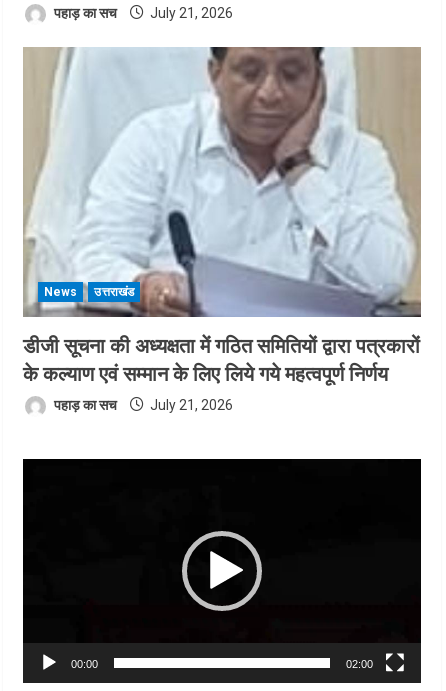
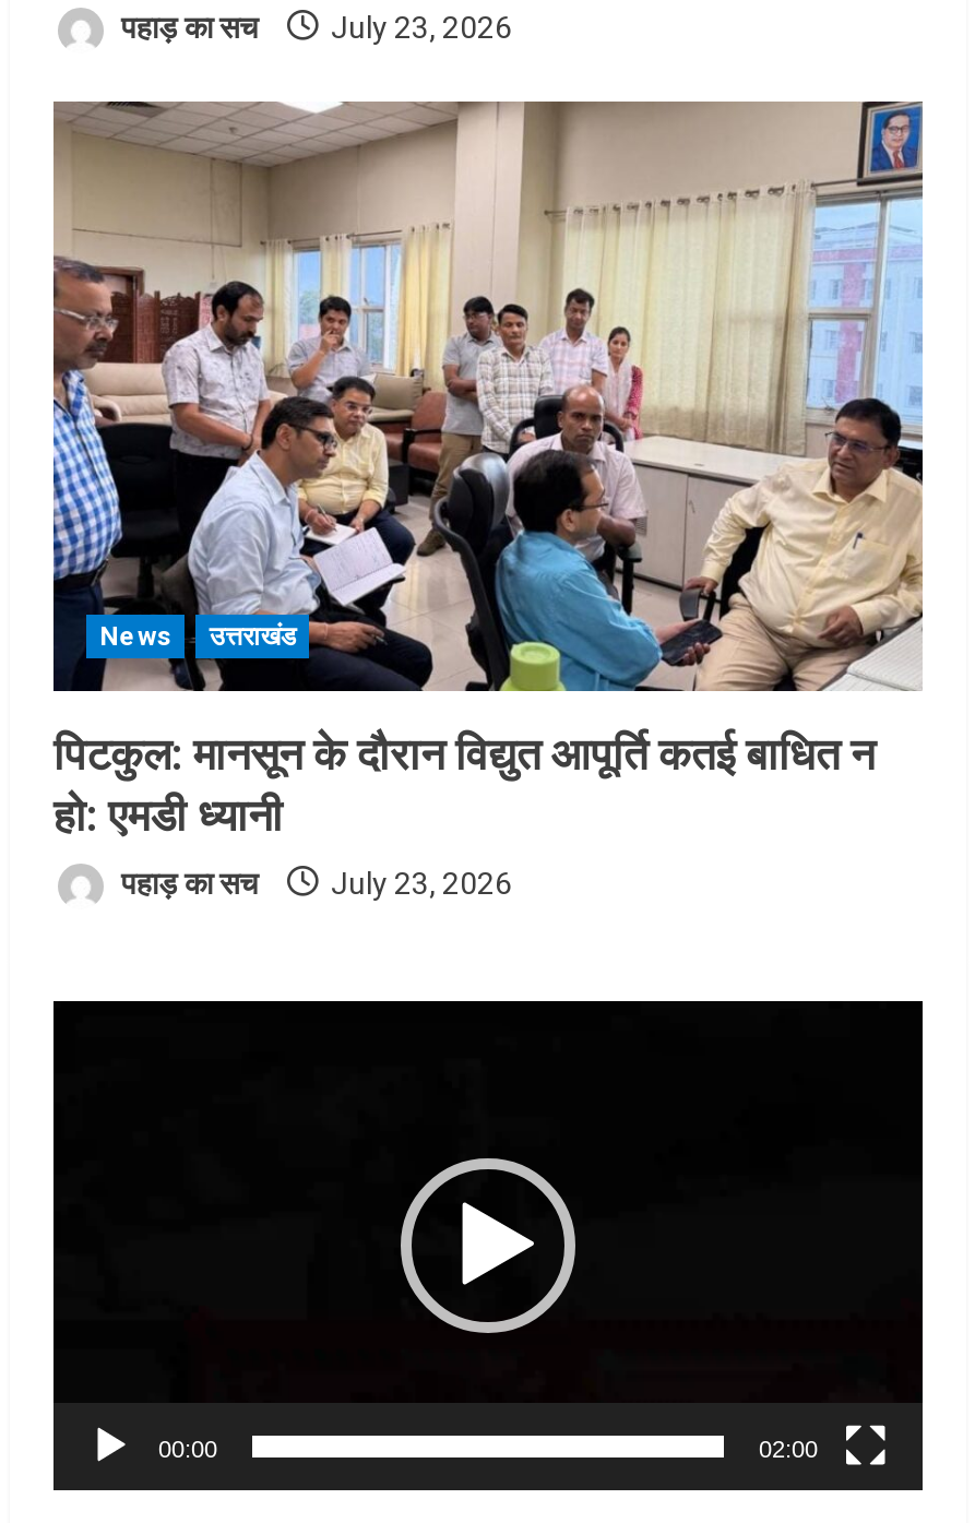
[51,5,233,21] पहाड़ का सच July 21, 2026 -> [115,11,512,46] पहाड़ का सच July 23, 2026
[23,46,422,386] [image] | डीजी सूचना की अध्यक्षता में गठित समितियों द्वारा पत्रकारों | के कल्याण एवं सम्मान के लिए लिये गये महत्वपूर्ण निर्णय -> [51,102,923,842] [image] | पिटकुल: मानसून के दौरान विद्युत आपूर्ति कतई बाधित न | हो: एमडी ध्यानी
[51,397,233,413] पहाड़ का सच July 21, 2026 -> [115,866,512,901] पहाड़ का सच July 23, 2026

